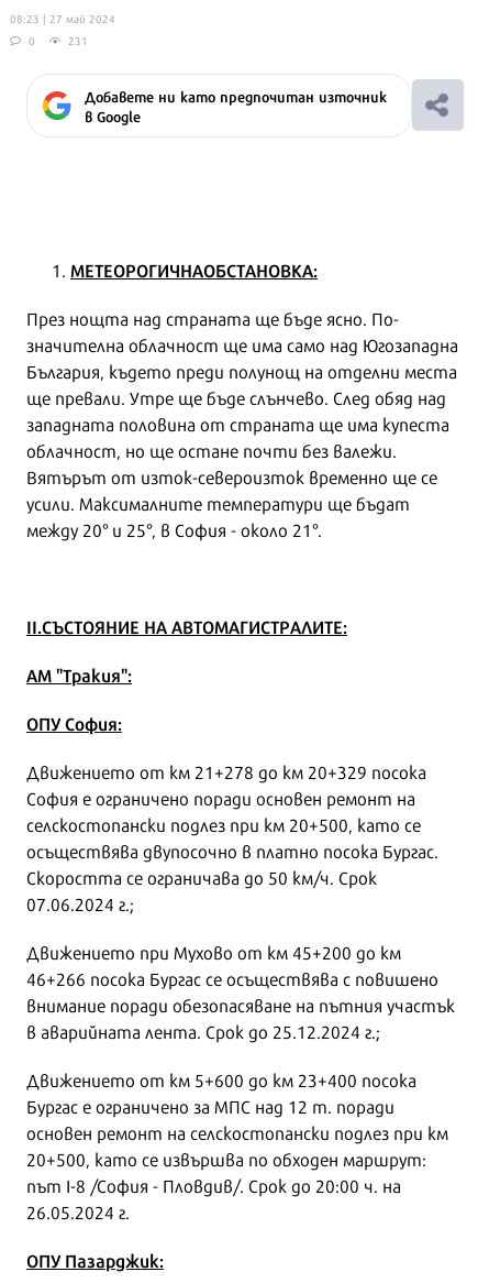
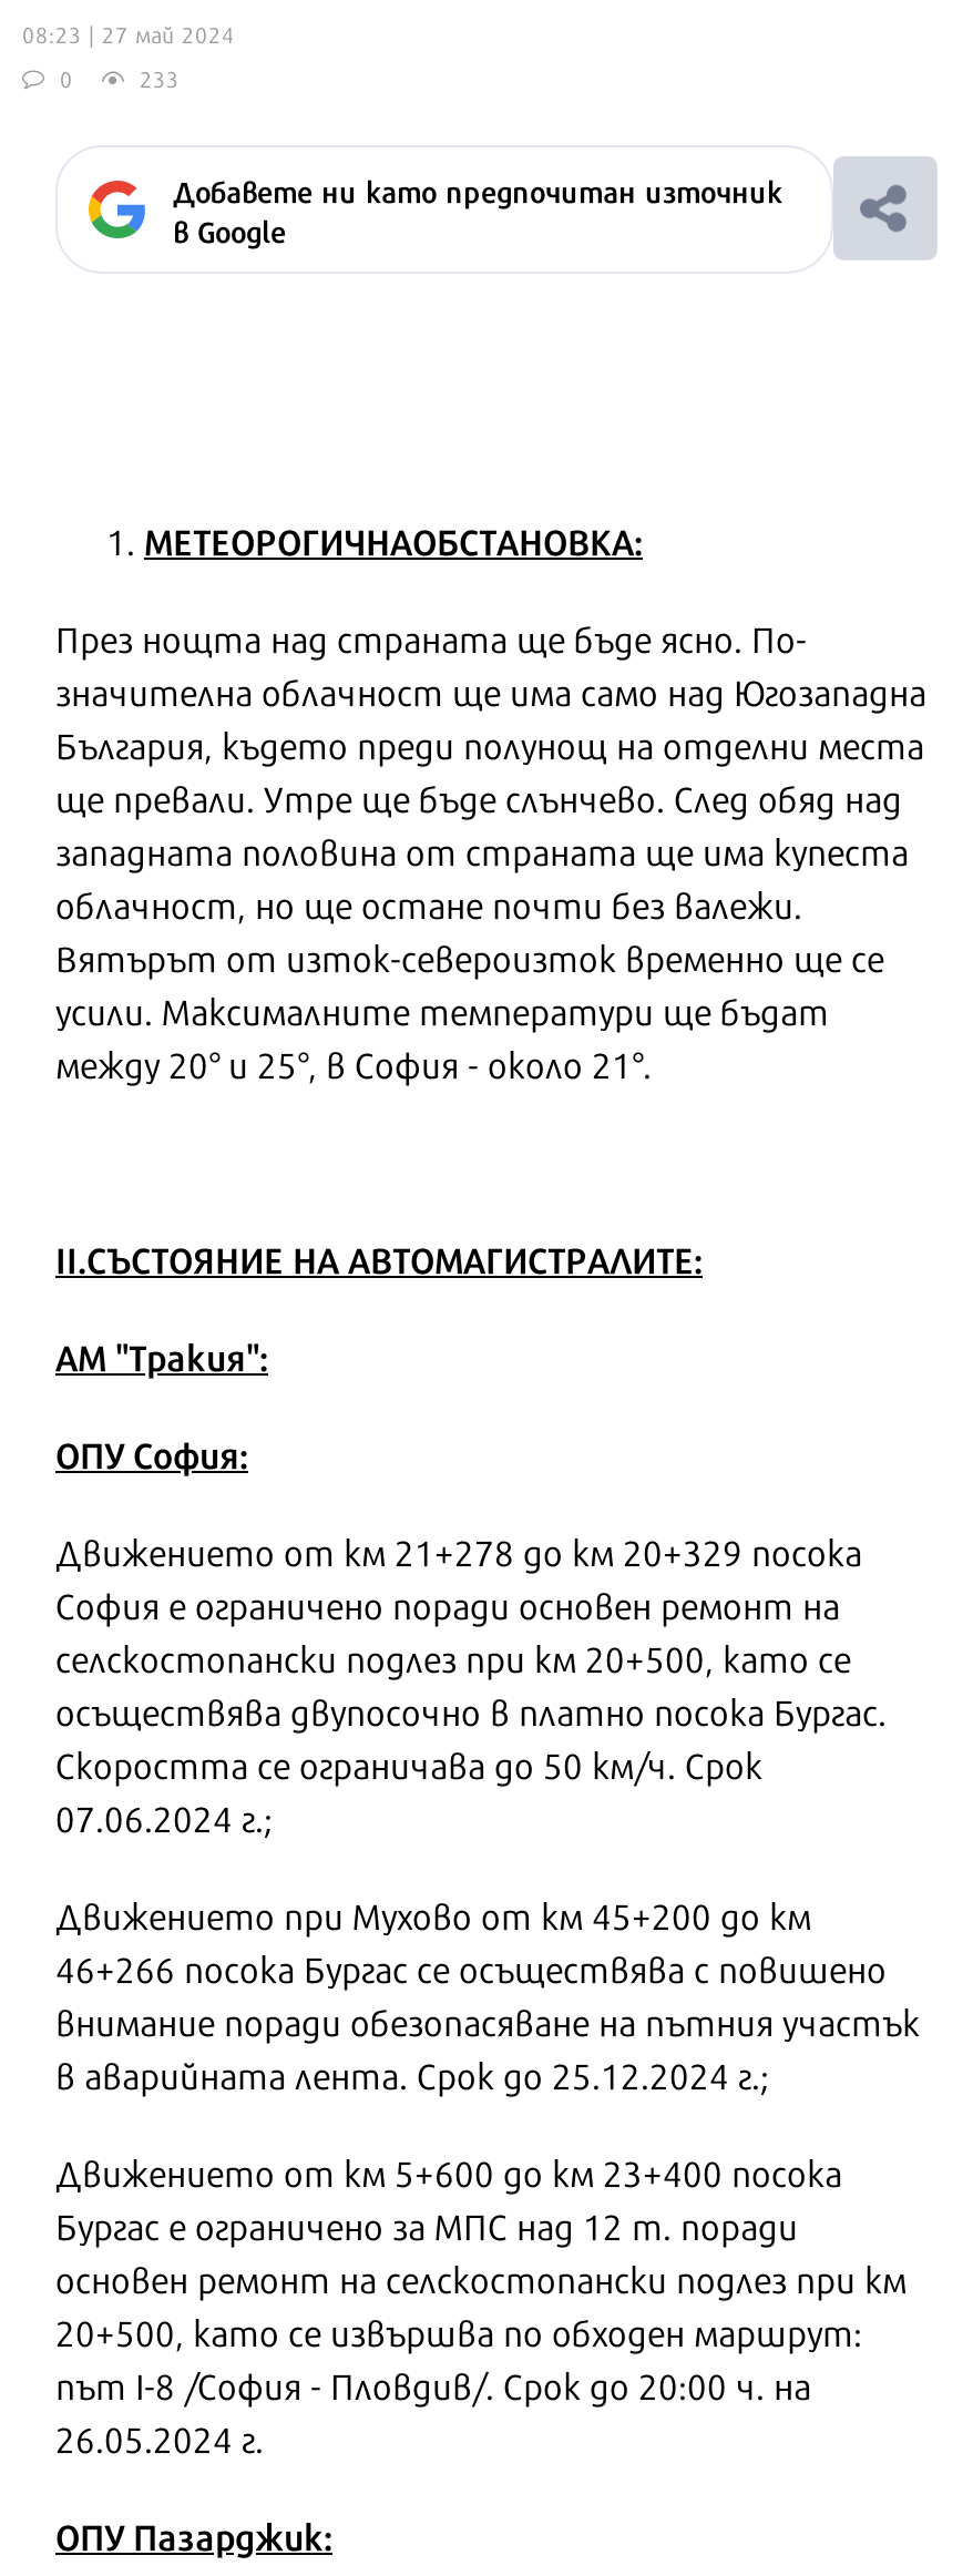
[25,31,88,48] 0 231 -> [53,60,180,93] 0 233

